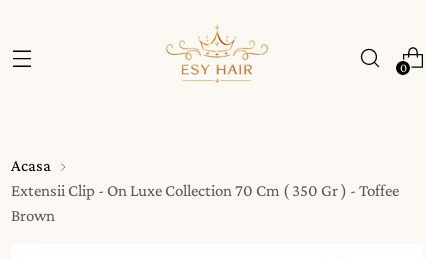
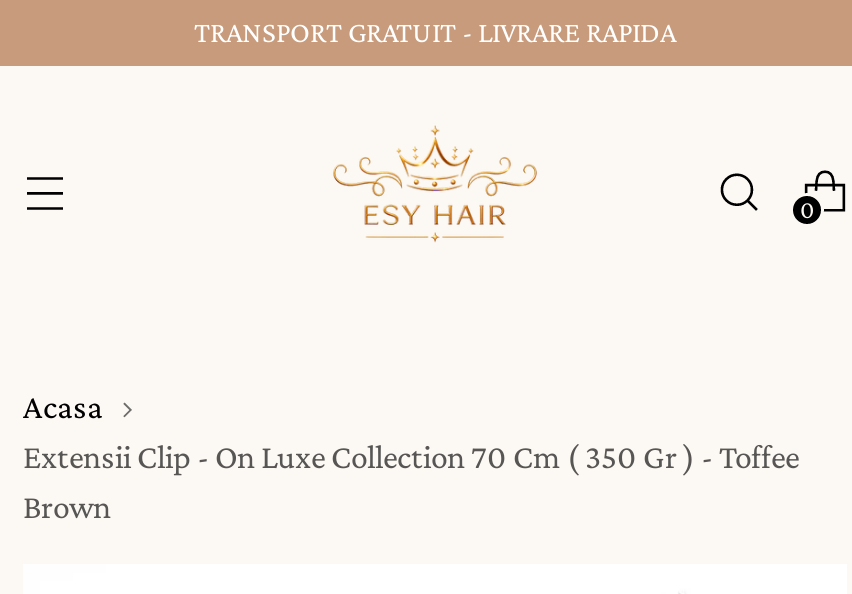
none -> [194,16,676,48] TRANSPORT GRATUIT - LIVRARE RAPIDA

